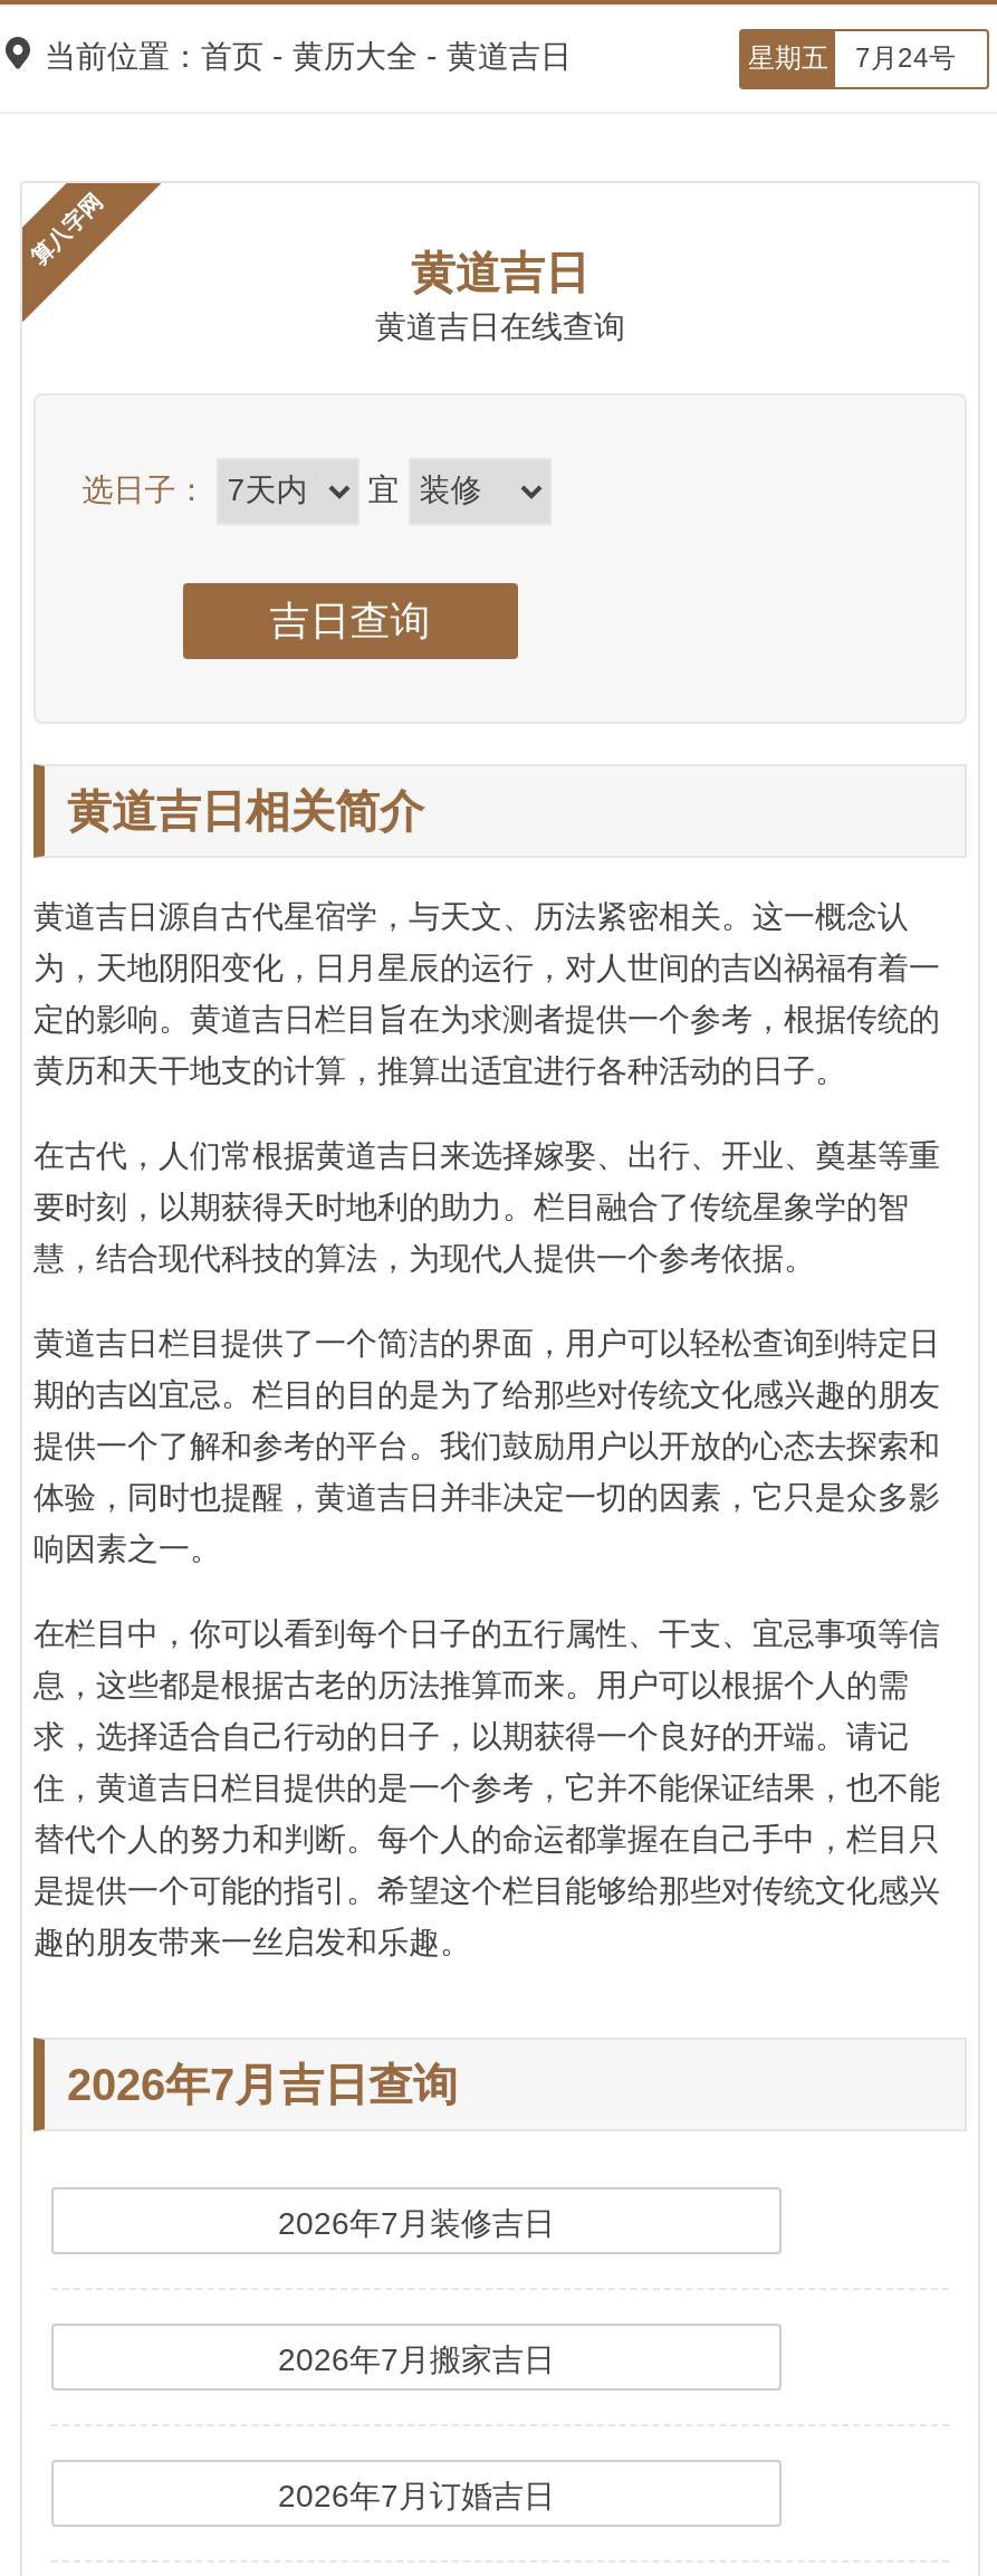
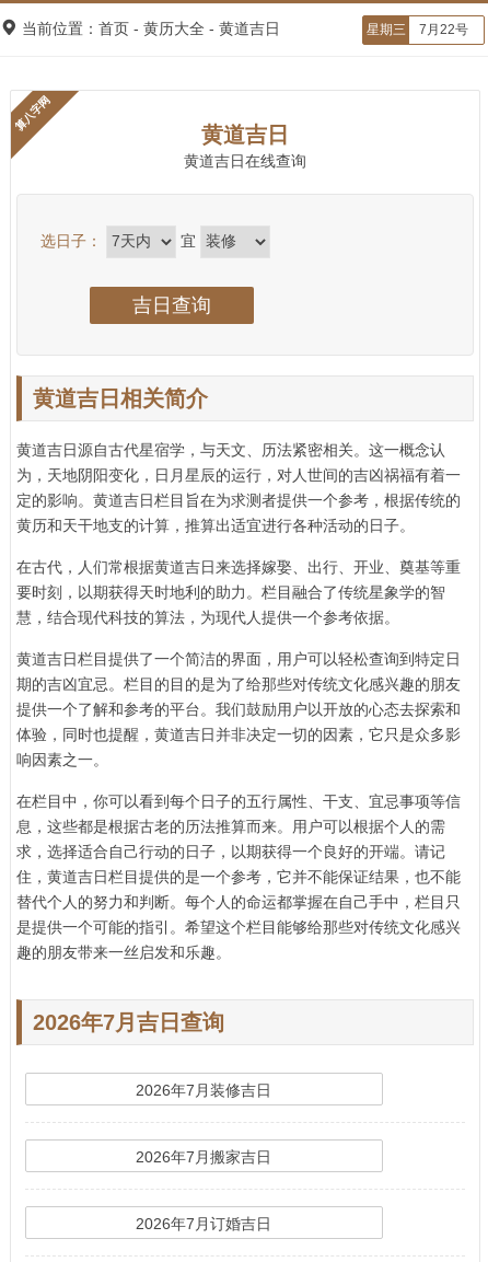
[748,42,828,74] 星期五 -> [367,22,406,37] 星期三
[855,42,956,74] 7月24号 -> [419,22,468,37] 7月22号

